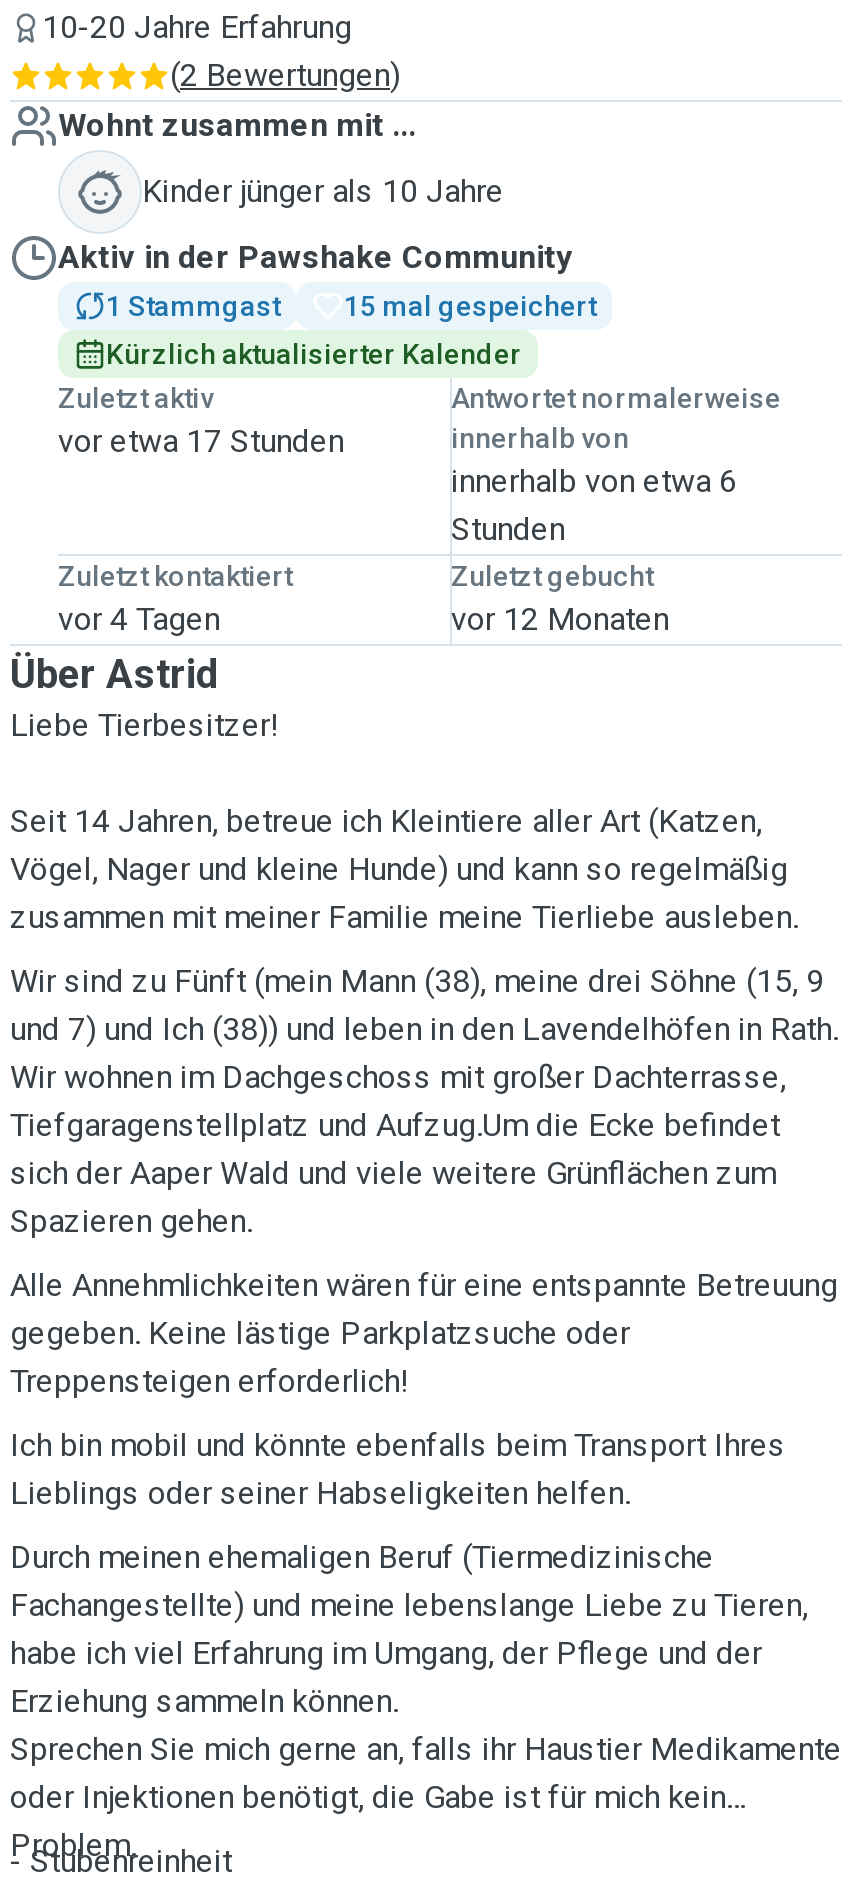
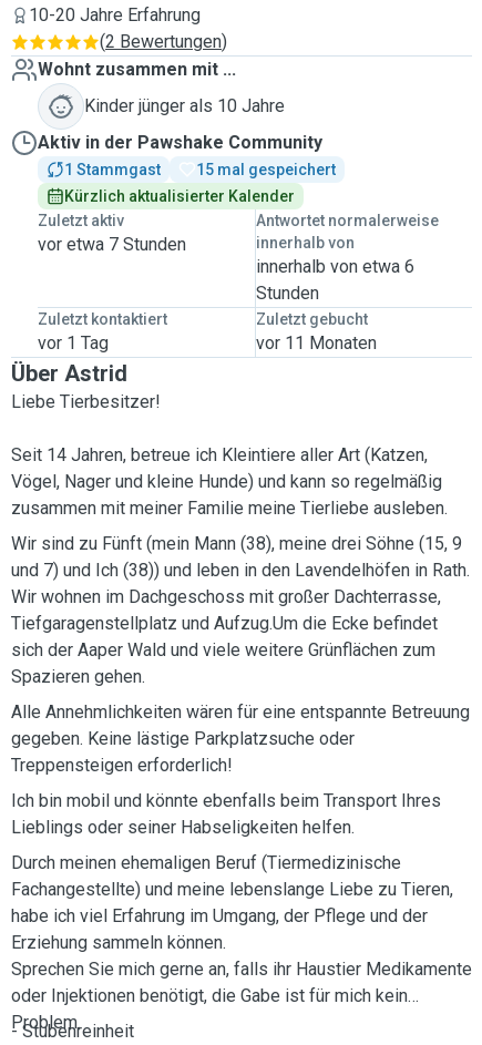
[58,422,344,460] vor etwa 17 Stunden -> [38,234,186,255] vor etwa 7 Stunden
[58,600,220,638] vor 4 Tagen -> [38,332,109,354] vor 1 Tag
[451,600,669,638] vor 12 Monaten -> [255,332,376,354] vor 11 Monaten

